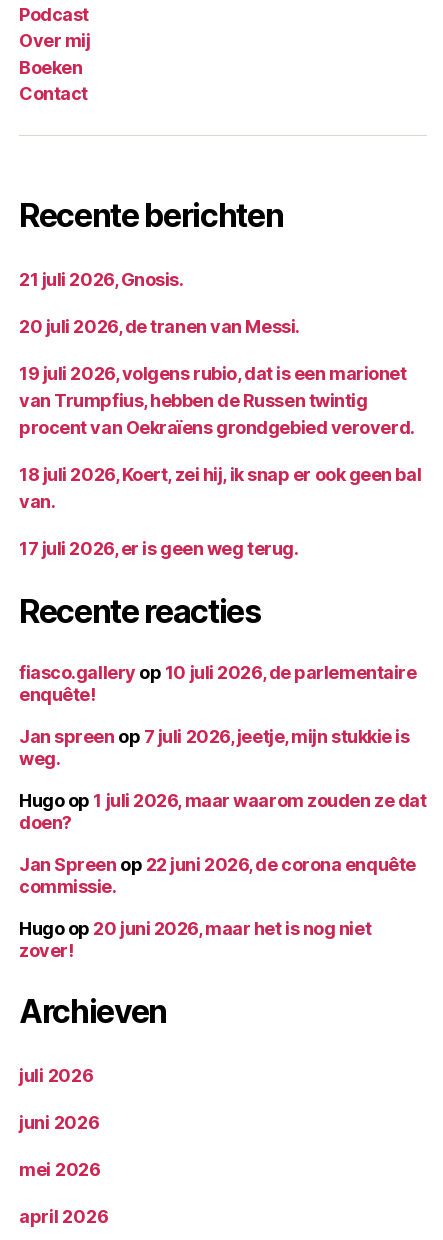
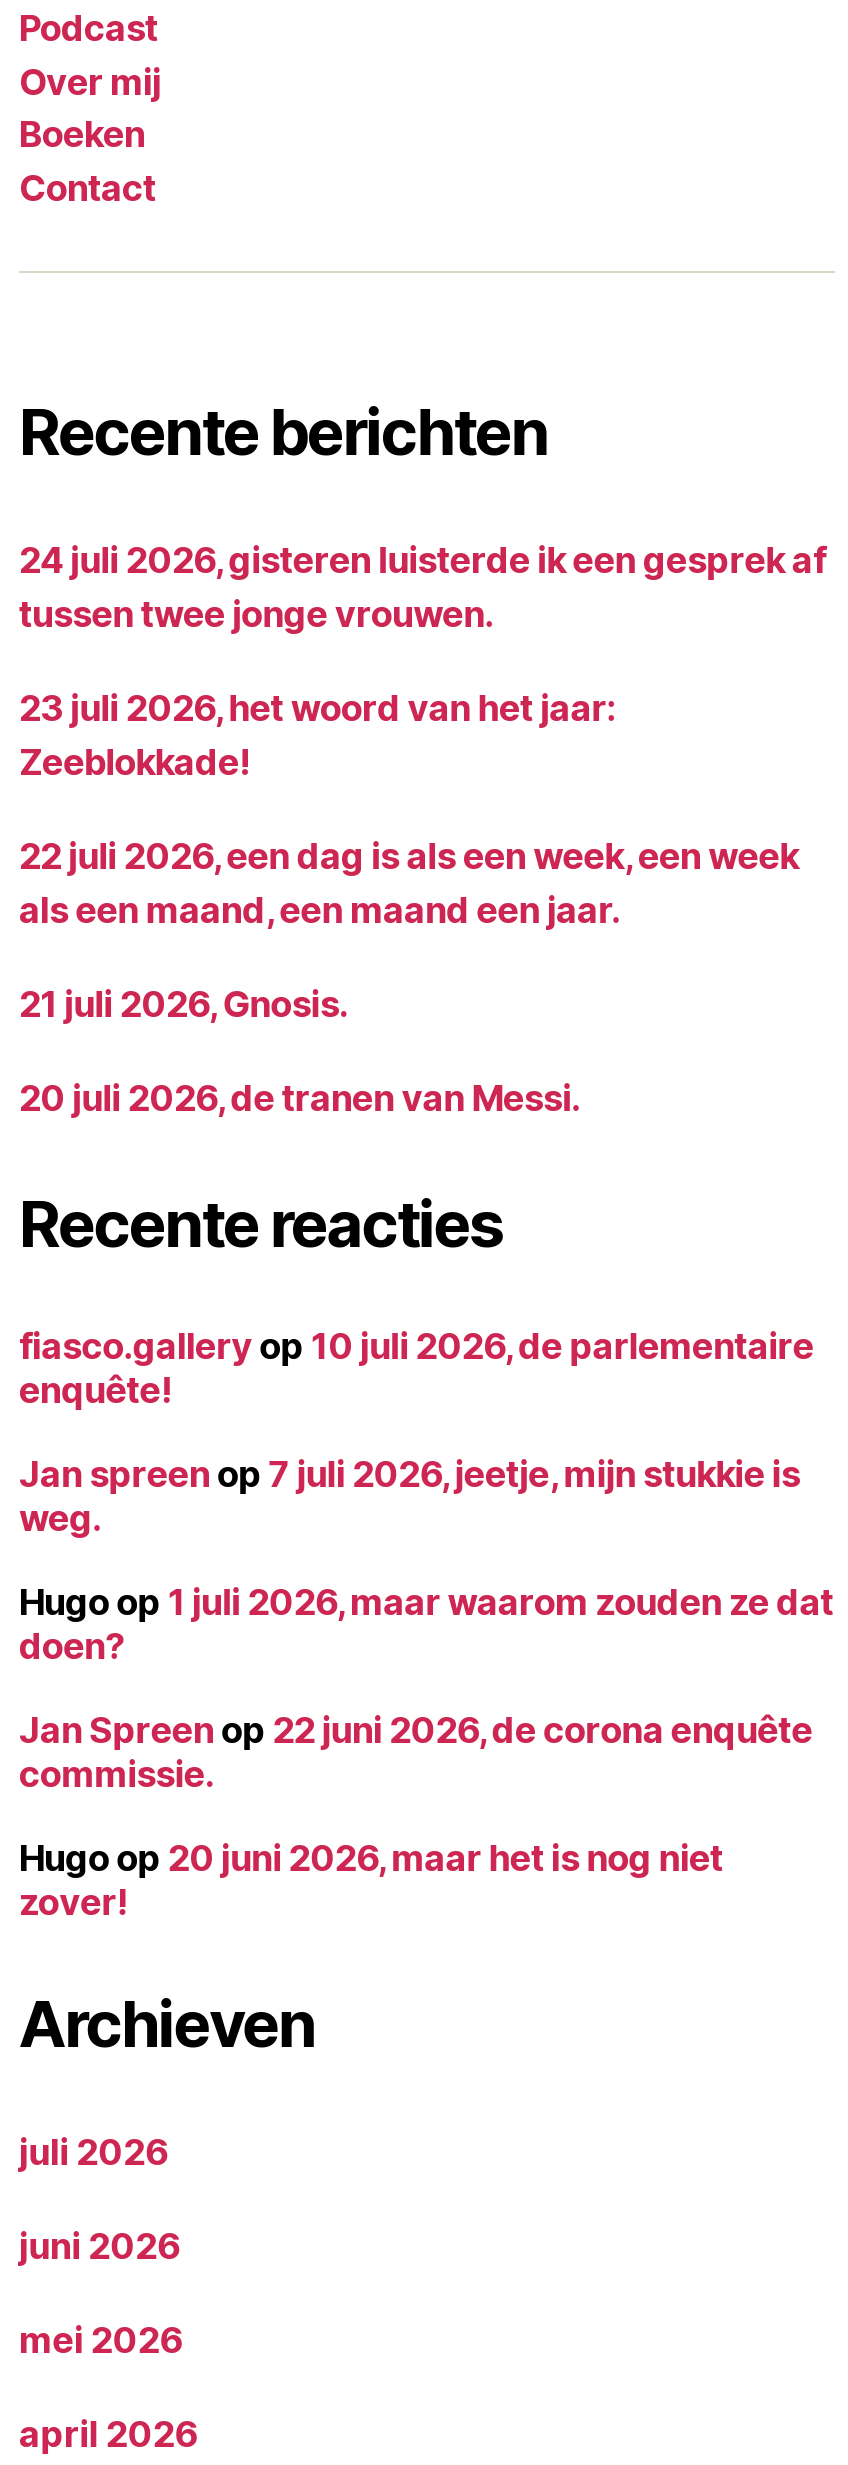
none -> [19,538,826,930] 24 juli 2026, gisteren luisterde ik een gesprek af | tussen twee jonge vrouwen. | 23 juli 2026, het woord van het jaar: | Zeeblokkade! | 22 juli 2026, een dag is als een week, een week | als een maand, een maand een jaar.
moved [19,269,300,337] -> [19,982,580,1118]: 21 juli 2026, Gnosis. | 20 juli 2026, de tranen van Messi.
[19,363,421,559] 19 juli 2026, volgens rubio, dat is een marionet | van Trumpfius, hebben de Russen twintig | procent van Oekraïens grondgebied veroverd. | 18 juli 2026, Koert, zei hij, ik snap er ook geen bal | van. | 17 juli 2026, er is geen weg terug. -> none

